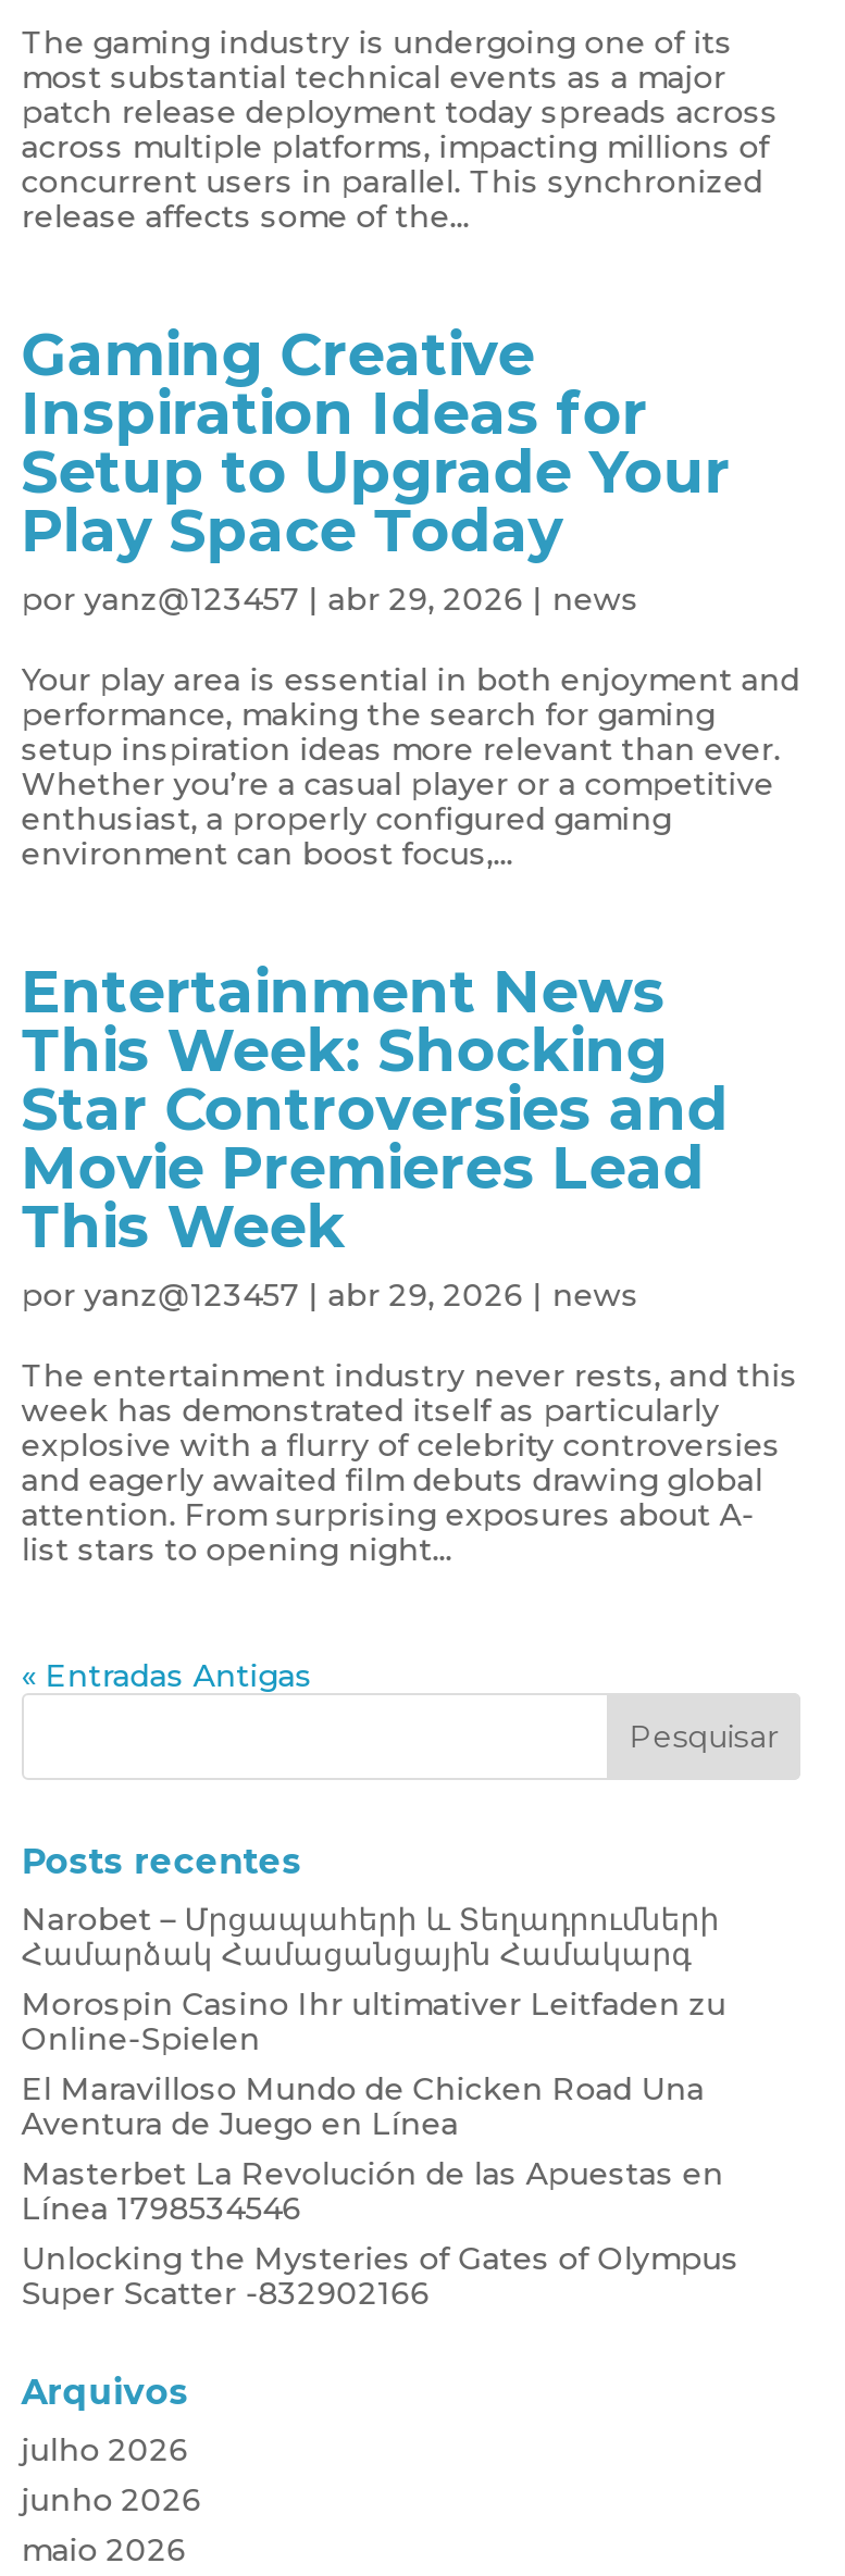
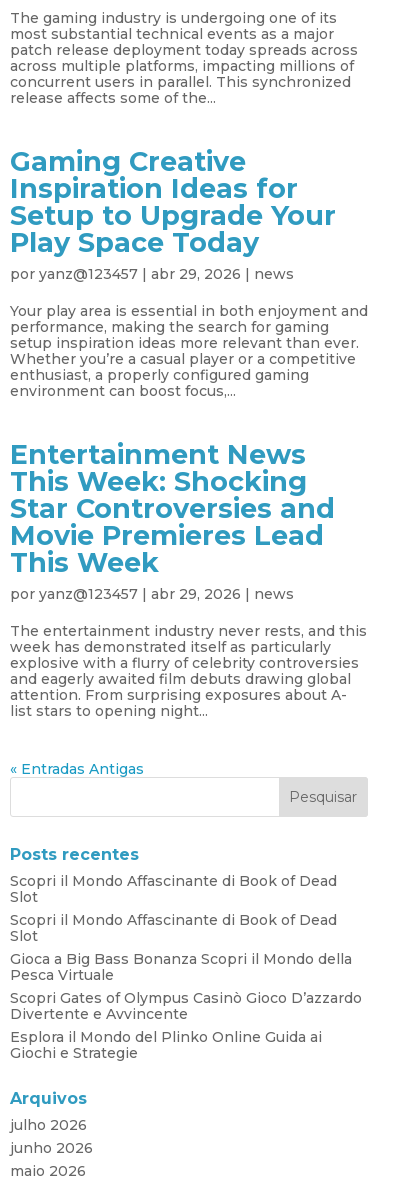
[21,1900,739,2313] Narobet – Մրցապահերի և Տեղադրումների | Համարձակ Համացանցային Համակարգ | Morospin Casino Ihr ultimativer Leitfaden zu | Online-Spielen | El Maravilloso Mundo de Chicken Road Una | Aventura de Juego en Línea | Masterbet La Revolución de las Apuestas en | Línea 1798534546 | Unlocking the Mysteries of Gates of Olympus | Super Scatter -832902166 -> [10,872,362,1062] Scopri il Mondo Affascinante di Book of Dead | Slot | Scopri il Mondo Affascinante di Book of Dead | Slot | Gioca a Big Bass Bonanza Scopri il Mondo della | Pesca Virtuale | Scopri Gates of Olympus Casinò Gioco D’azzardo | Divertente e Avvincente | Esplora il Mondo del Plinko Online Guida ai | Giochi e Strategie

